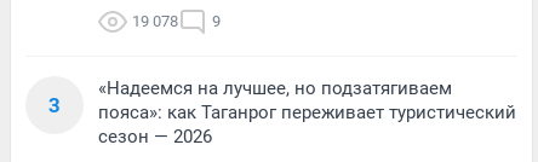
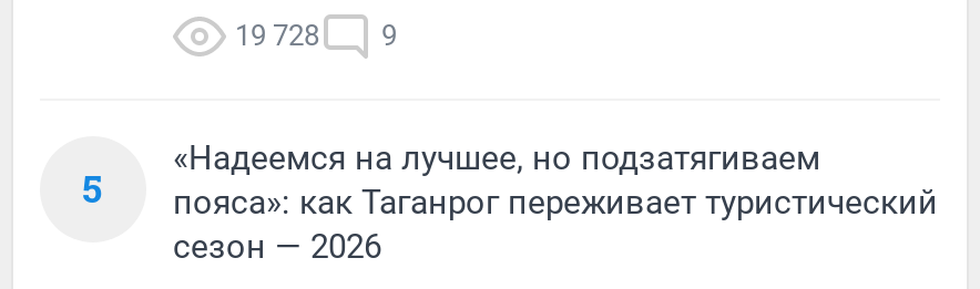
[132,12,221,30] 19 078 9 -> [235,18,397,51] 19 728 9
[48,90,516,123] 3 пояса»: как Таганрог переживает туристический -> [82,162,938,222] 5 пояса»: как Таганрог переживает туристический

